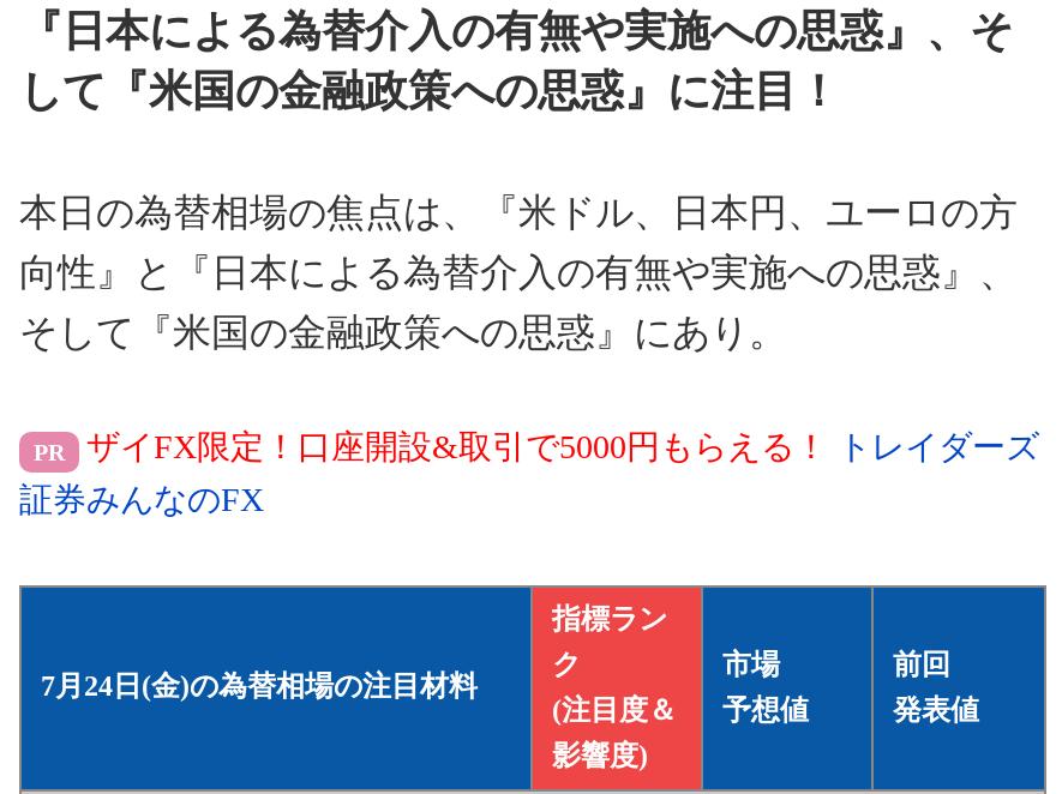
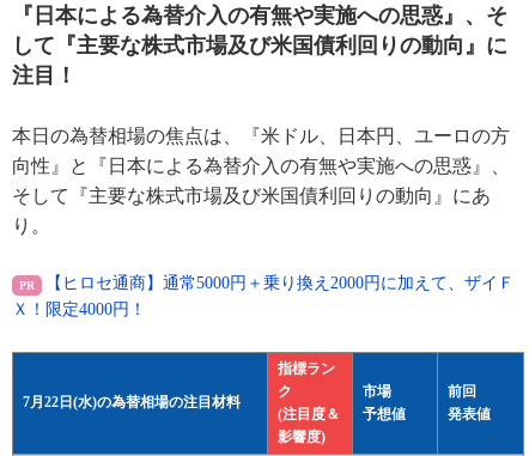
[19,67,840,115] して『米国の金融政策への思惑』に注目！ -> [12,34,507,87] して『主要な株式市場及び米国債利回りの動向』に | 注目！
[19,312,1039,518] そして『米国の金融政策への思惑』にあり。 | ザイFX限定！口座開設&取引で5000円もらえる！トレイダーズ | 証券みんなのFX -> [12,186,515,318] そして『主要な株式市場及び米国債利回りの動向』にあ | り。 | 【ヒロセ通商】通常5000円＋乗り換え2000円に加えて、ザイＦ | Ｘ！限定4000円！
[41,669,478,703] 7月24日(金)の為替相場の注目材料 -> [23,394,241,411] 7月22日(水)の為替相場の注目材料

